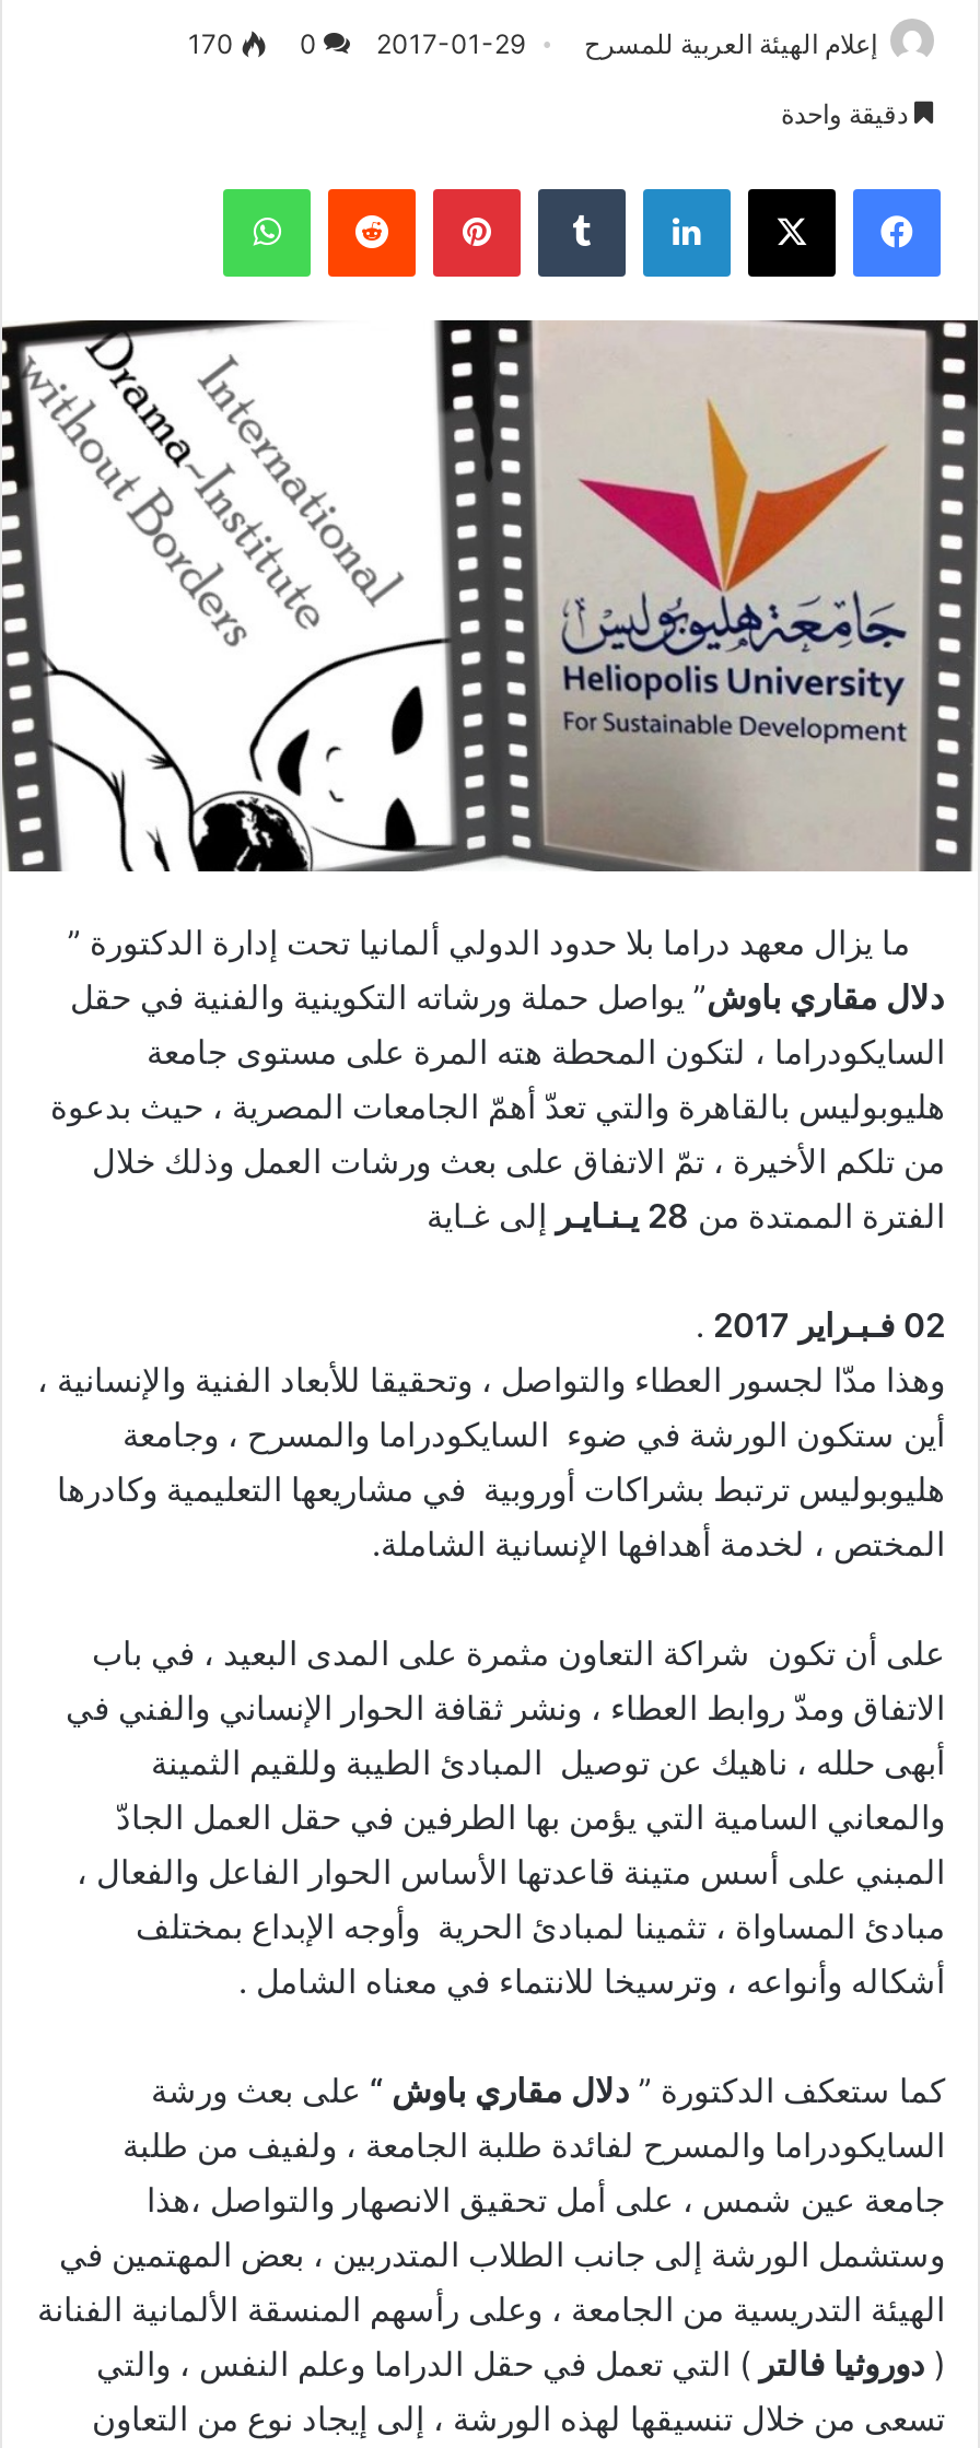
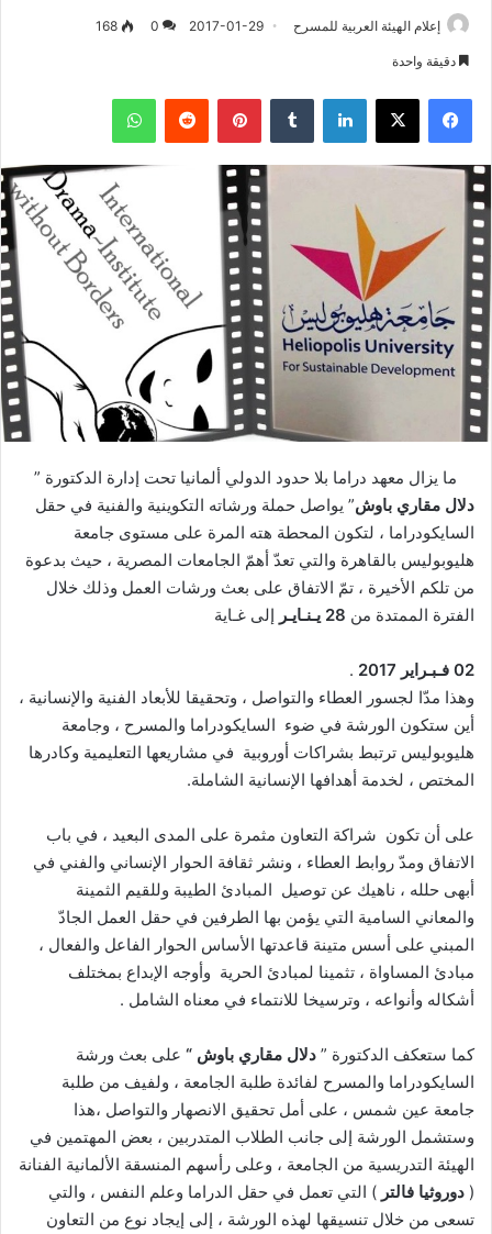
[188,27,877,60] إعلام الهيئة العربية للمسرح 2017-01-29 0 170 -> [96,18,440,34] إعلام الهيئة العربية للمسرح 2017-01-29 0 168

